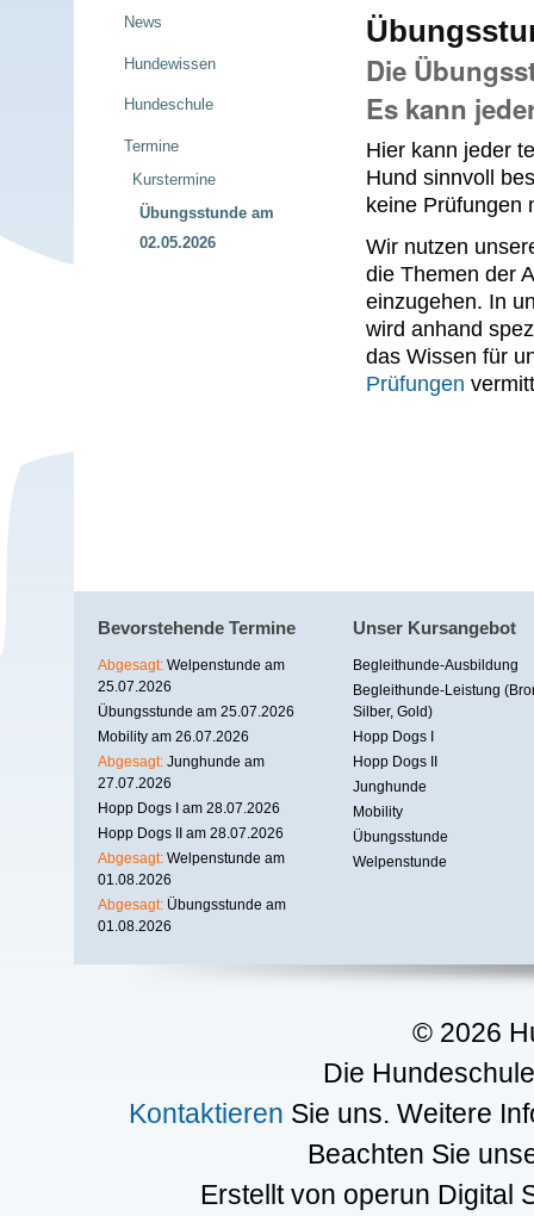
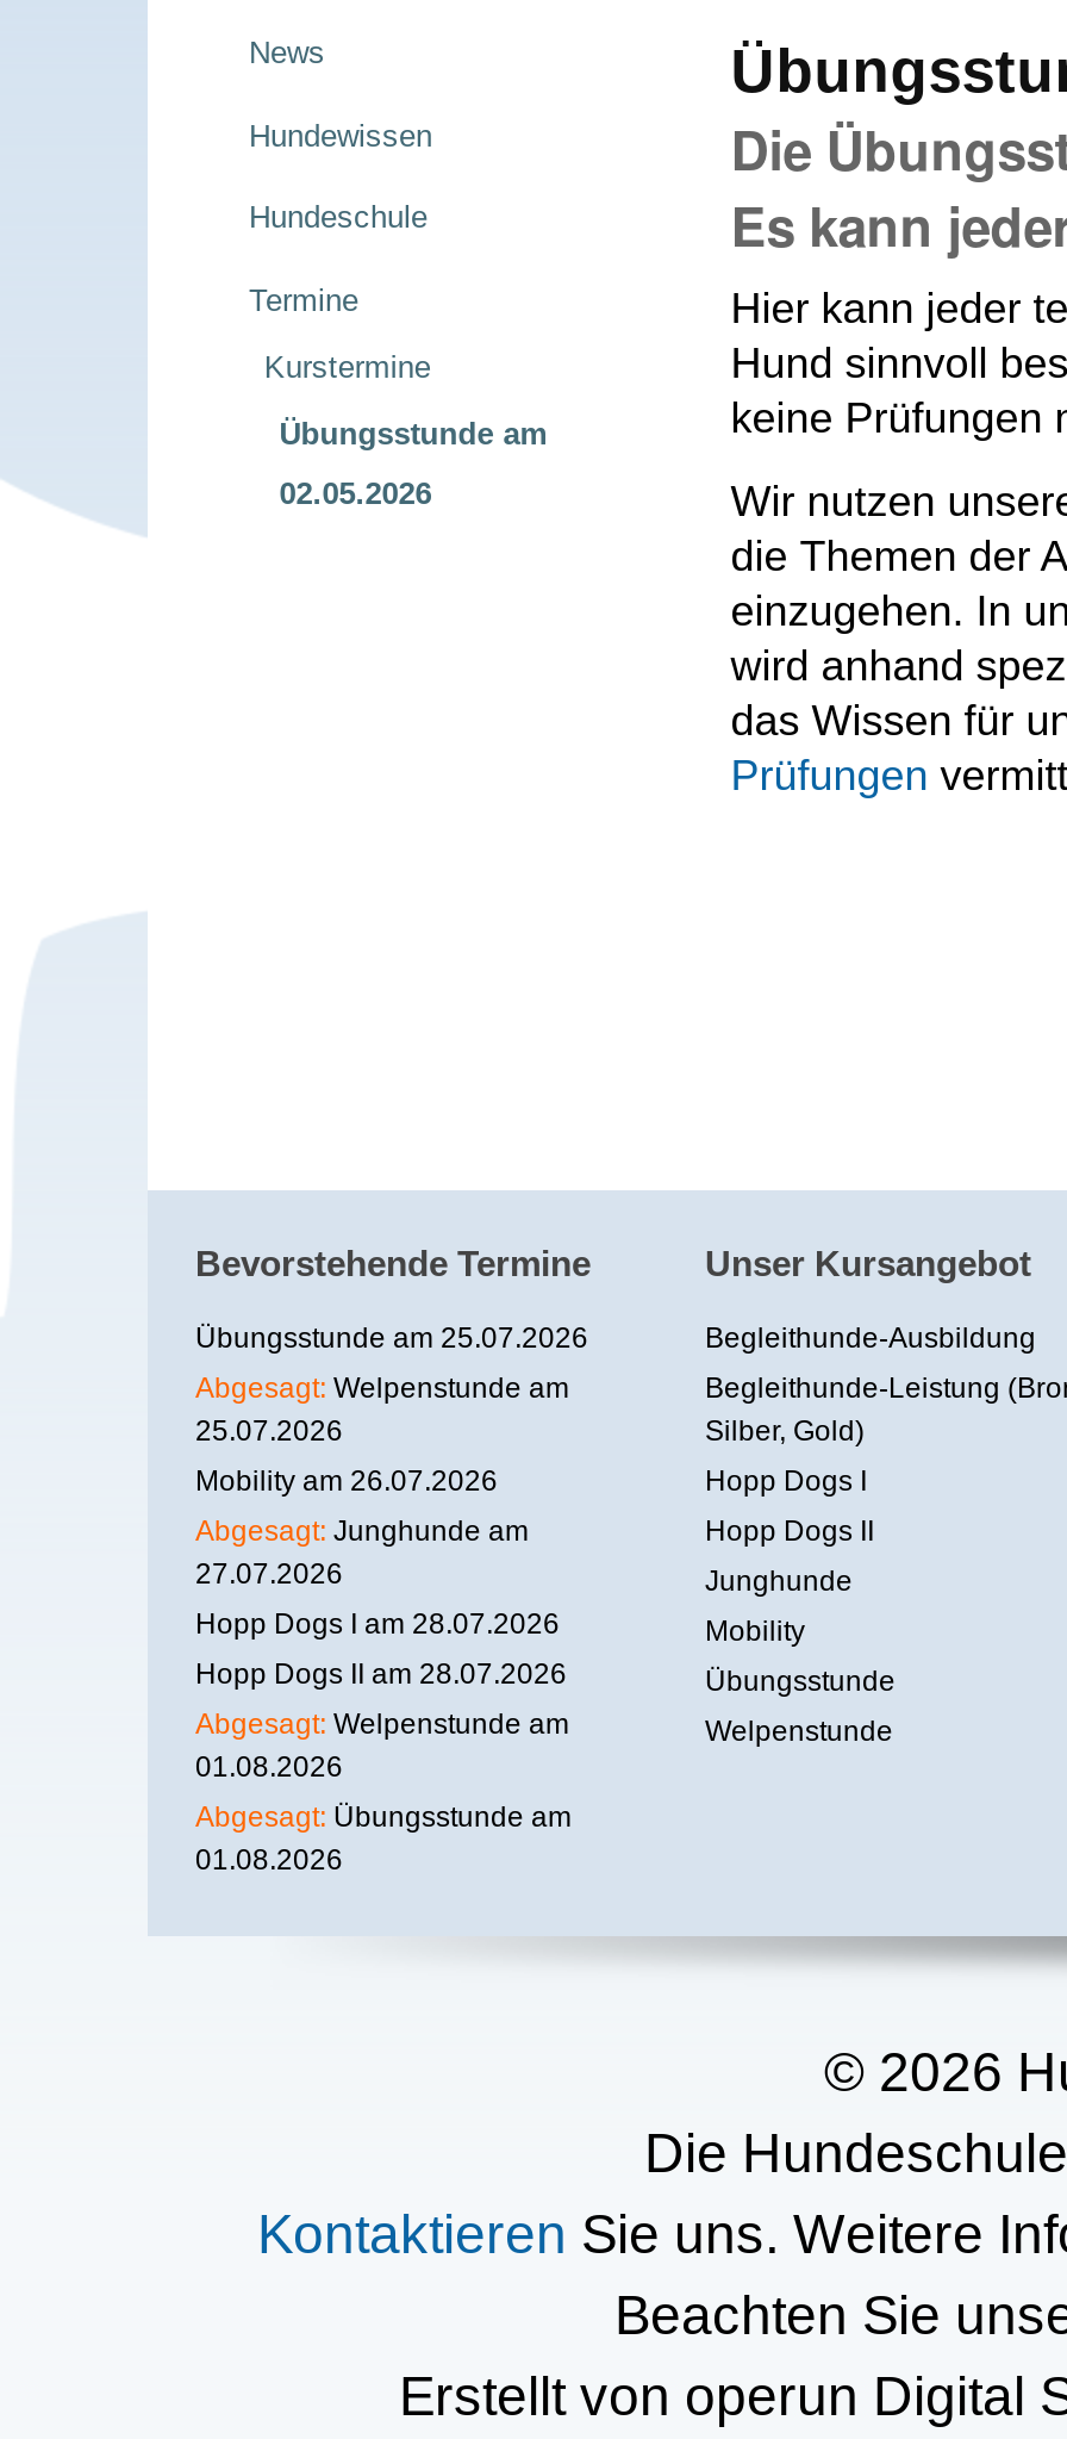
moved [98,657,285,695] -> [195,1372,569,1448]: Abgesagt: Welpenstunde am | 25.07.2026
moved [98,703,294,720] -> [195,1322,588,1355]: Übungsstunde am 25.07.2026

